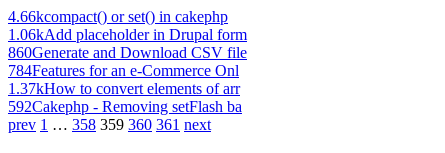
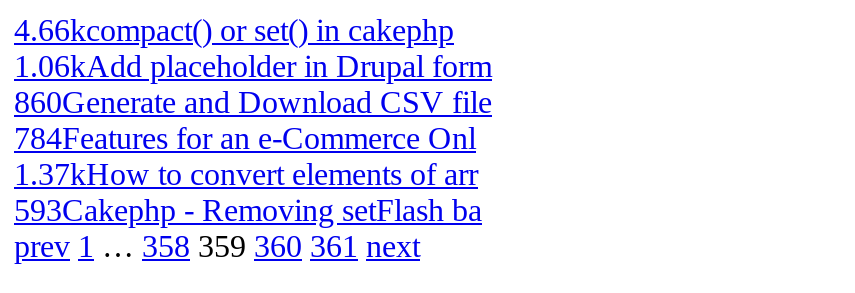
[8,98,242,115] 592Cakephp - Removing setFlash ba -> [14,193,482,227] 593Cakephp - Removing setFlash ba

